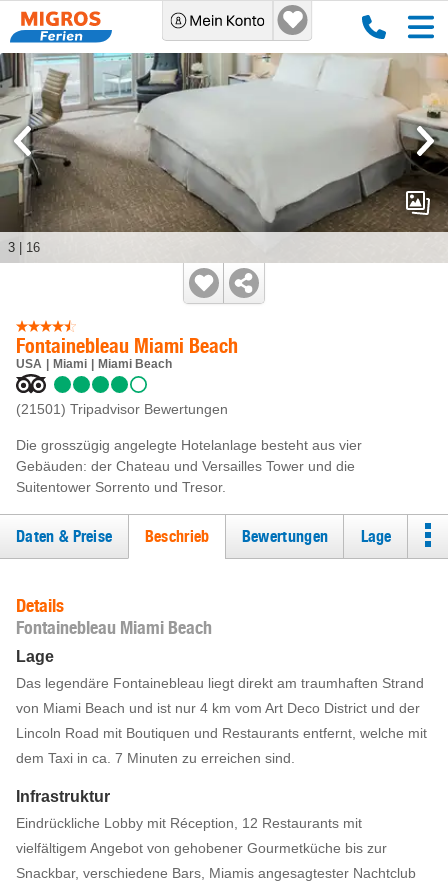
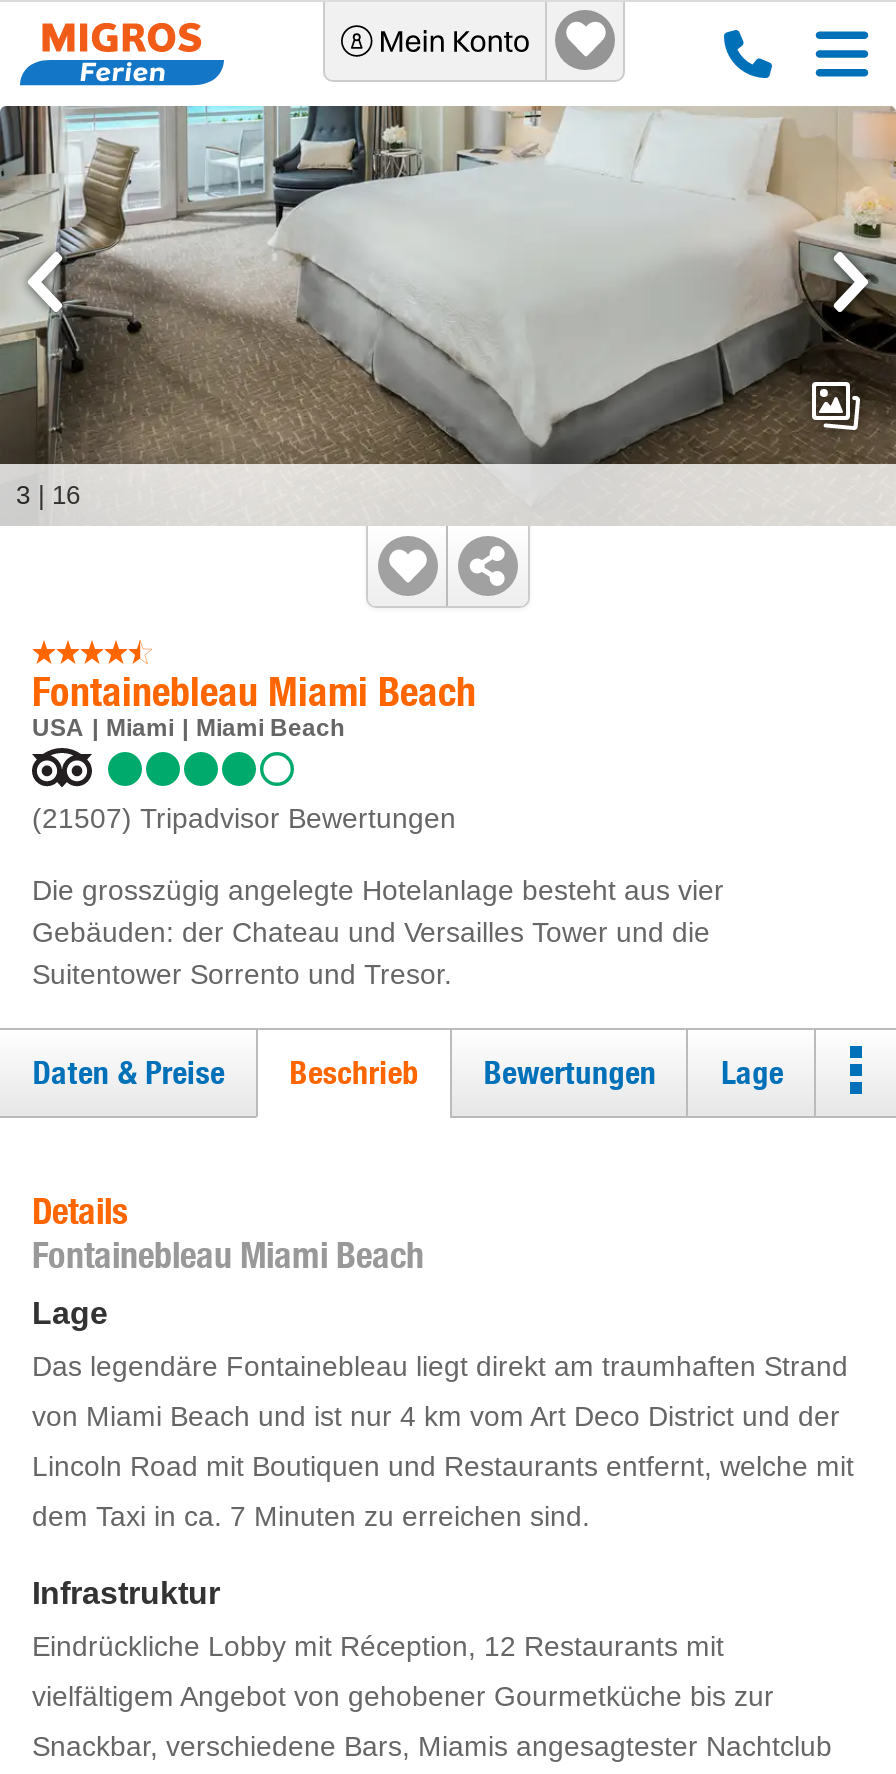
[16,401,228,417] (21501) Tripadvisor Bewertungen -> [32,802,456,834] (21507) Tripadvisor Bewertungen

